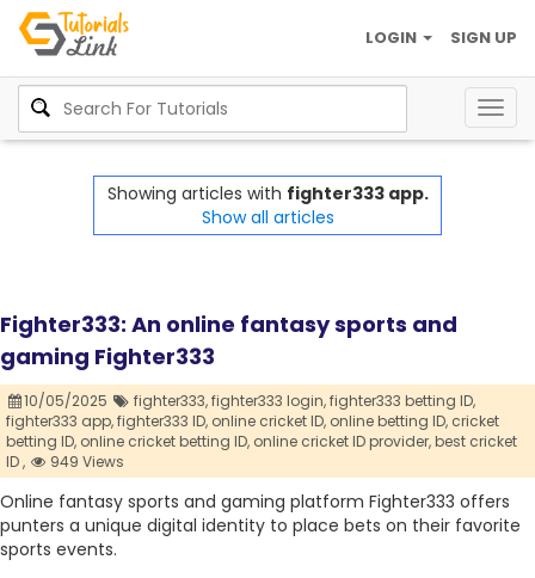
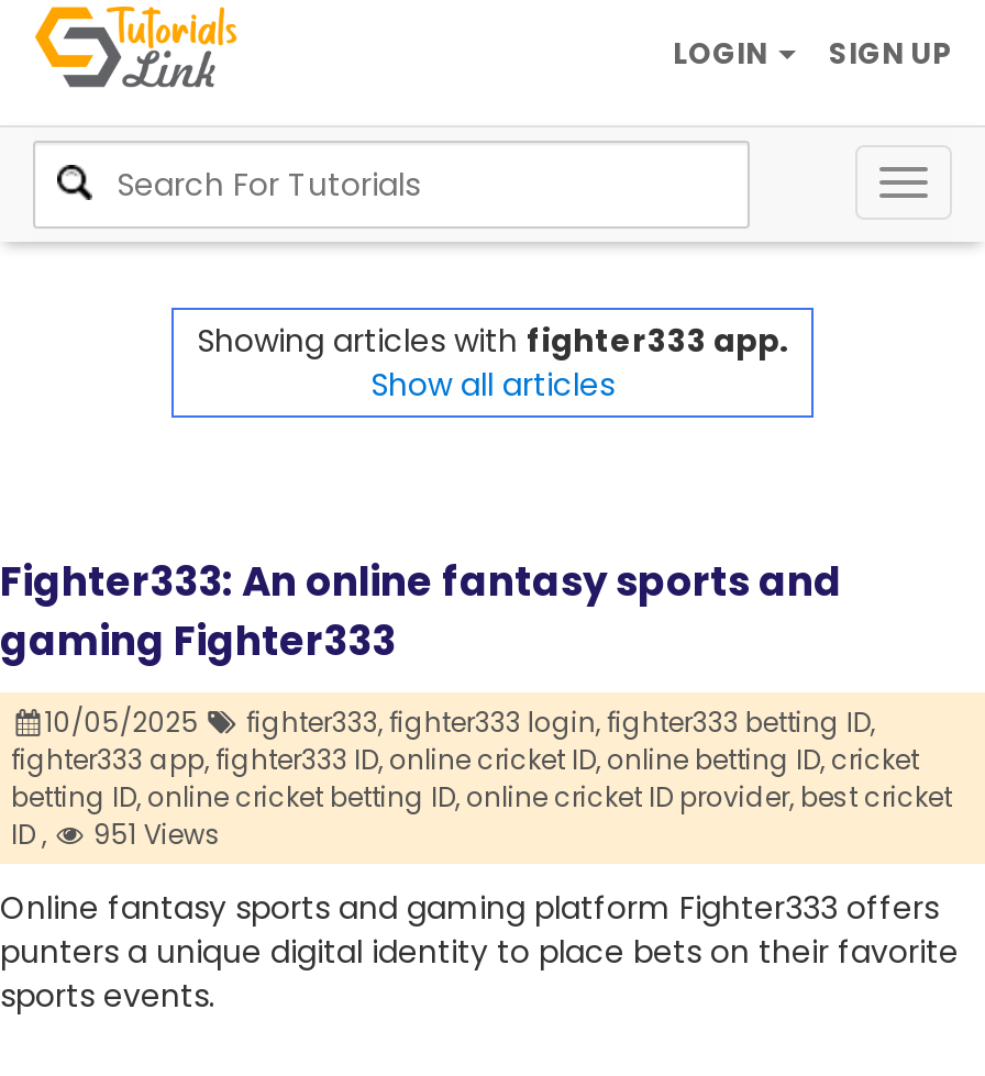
[6,452,125,472] ID , 949 Views -> [11,816,221,854] ID , 951 Views

